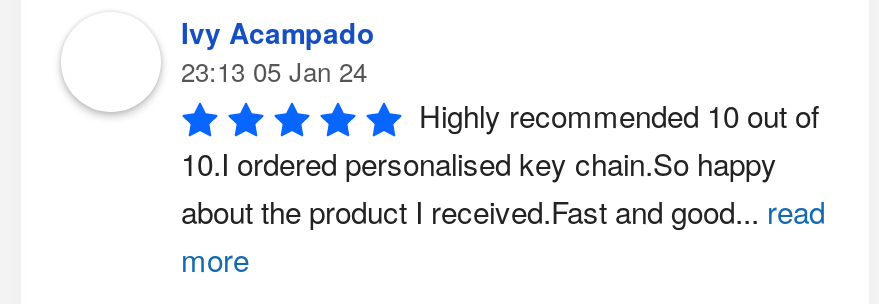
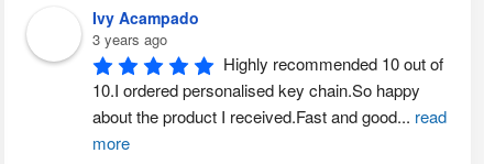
[181,52,367,90] 23:13 05 Jan 24 -> [92,29,167,50] 3 years ago

